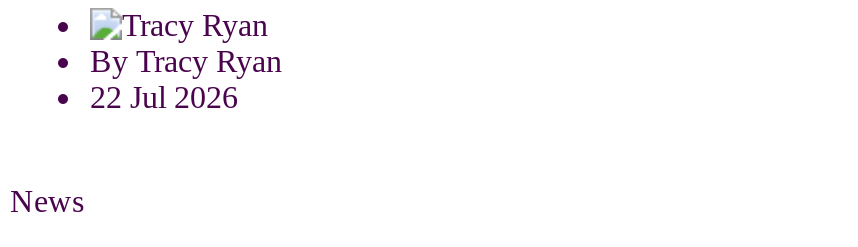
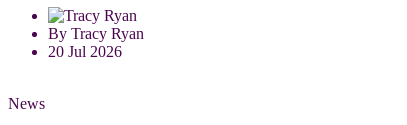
[90,81,238,115] 22 Jul 2026 -> [48,43,122,60] 20 Jul 2026

